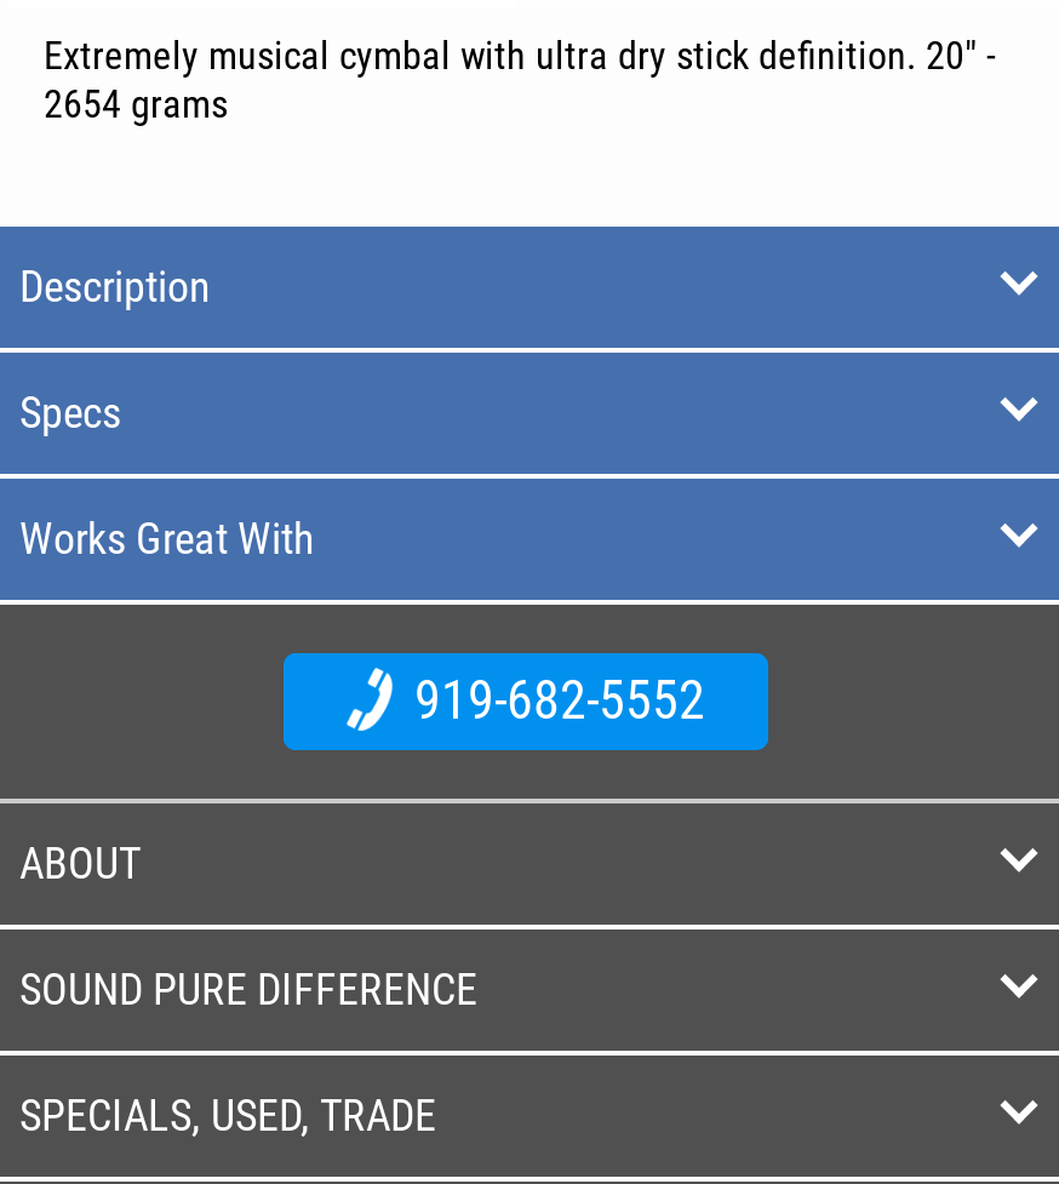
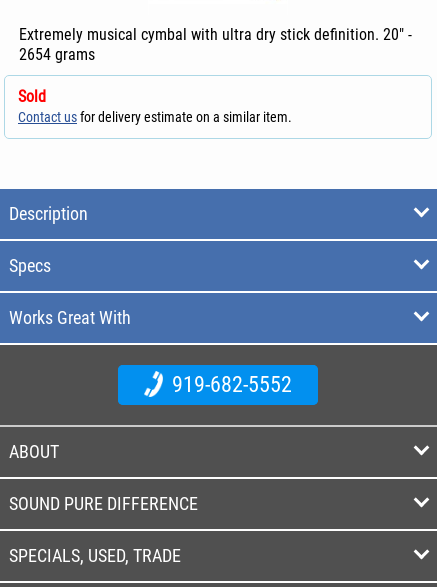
none -> [18,87,292,125] Sold | Contact us for delivery estimate on a similar item.

